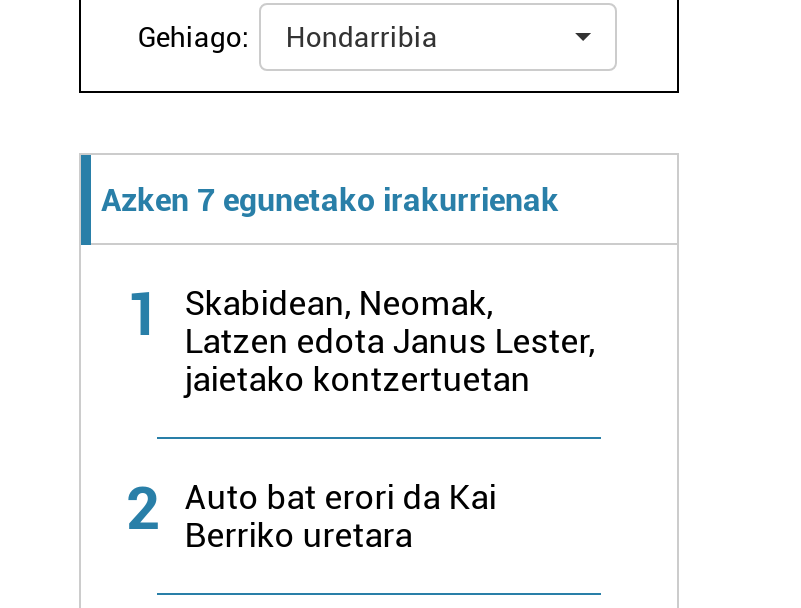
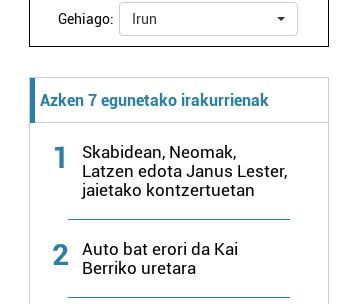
[286,22,438,54] Hondarribia -> [132,10,157,26] Irun

